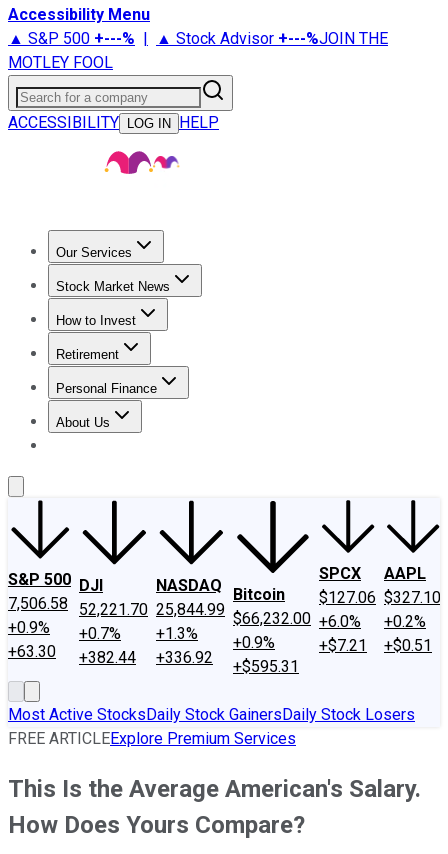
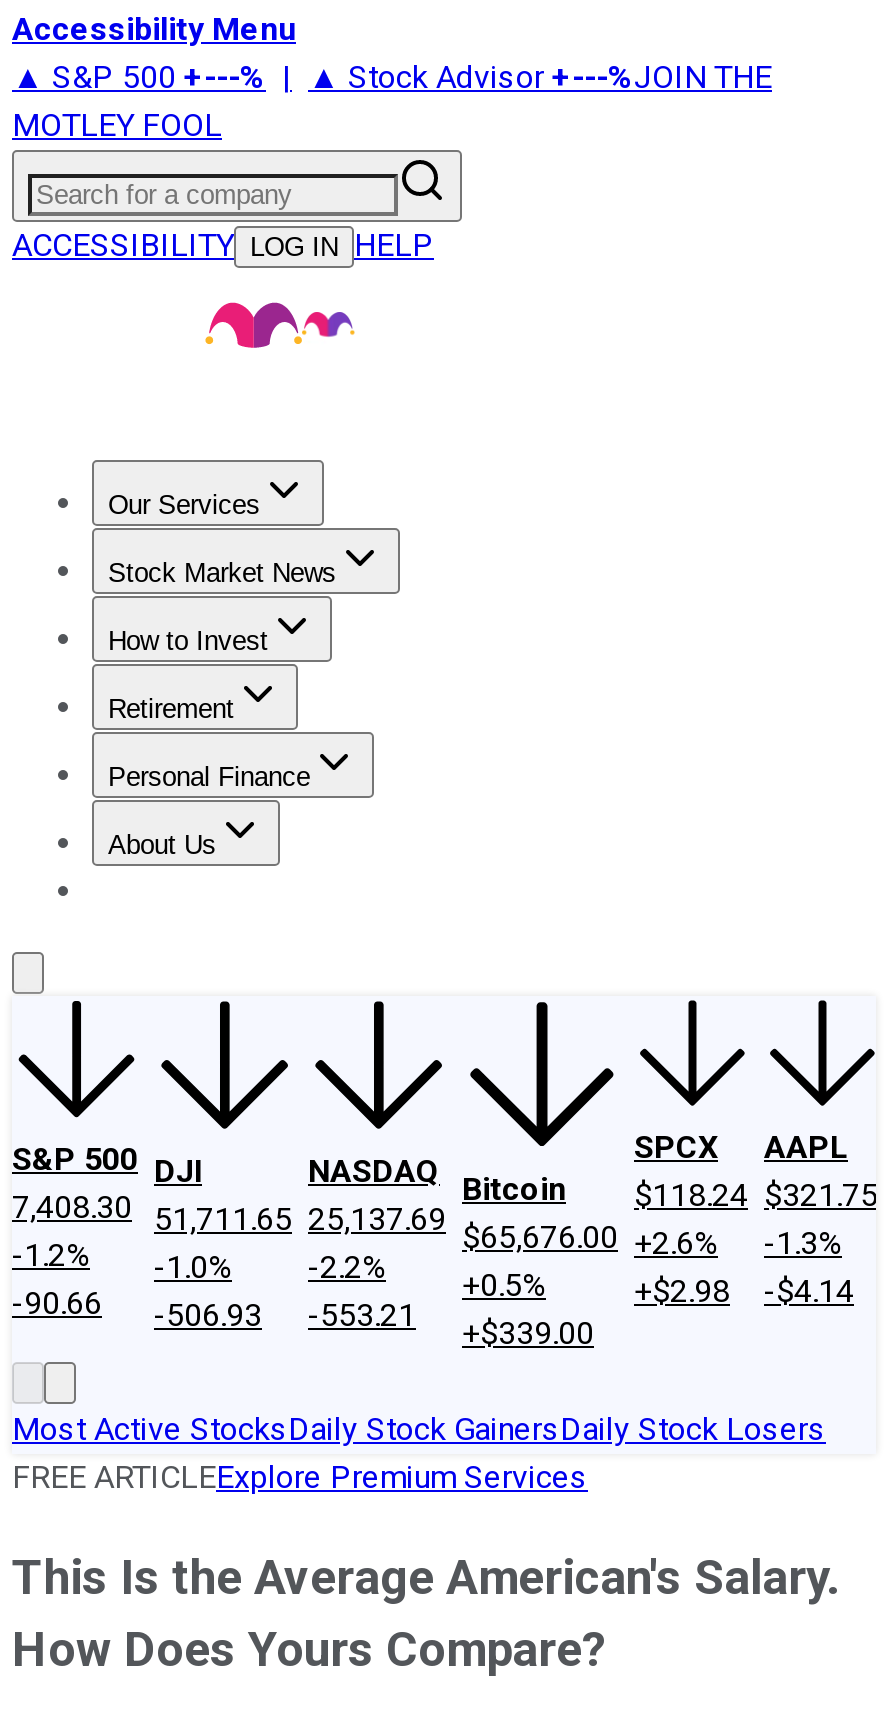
[319,588,376,607] $127.06 -> [634,1176,748,1214] $118.24
[384,588,441,607] $327.10 -> [764,1176,878,1214] $321.75
[8,594,68,613] 7,506.58 -> [12,1188,132,1226] 7,408.30
[79,600,148,619] 52,221.70 -> [154,1200,292,1238] 51,711.65
[156,600,225,619] 25,844.99 -> [308,1200,446,1238] 25,137.69
[233,609,311,628] $66,232.00 -> [462,1218,618,1256] $65,676.00
[319,612,361,631] +6.0% -> [634,1224,718,1262] +2.6%
[384,612,426,631] +0.2% -> [764,1224,842,1262] -1.3%
[8,618,50,637] +0.9% -> [12,1236,90,1274] -1.2%
[79,624,121,643] +0.7% -> [154,1248,232,1286] -1.0%
[156,624,198,643] +1.3% -> [308,1248,386,1286] -2.2%
[233,633,275,652] +0.9% -> [462,1266,546,1304] +0.5%
[319,636,367,655] +$7.21 -> [634,1272,730,1310] +$2.98
[384,636,432,655] +$0.51 -> [764,1272,854,1310] -$4.14
[8,642,56,661] +63.30 -> [12,1284,102,1322] -90.66
[79,648,136,667] +382.44 -> [154,1296,262,1334] -506.93
[156,648,213,667] +336.92 -> [308,1296,416,1334] -553.21
[233,657,299,676] +$595.31 -> [462,1314,594,1352] +$339.00

